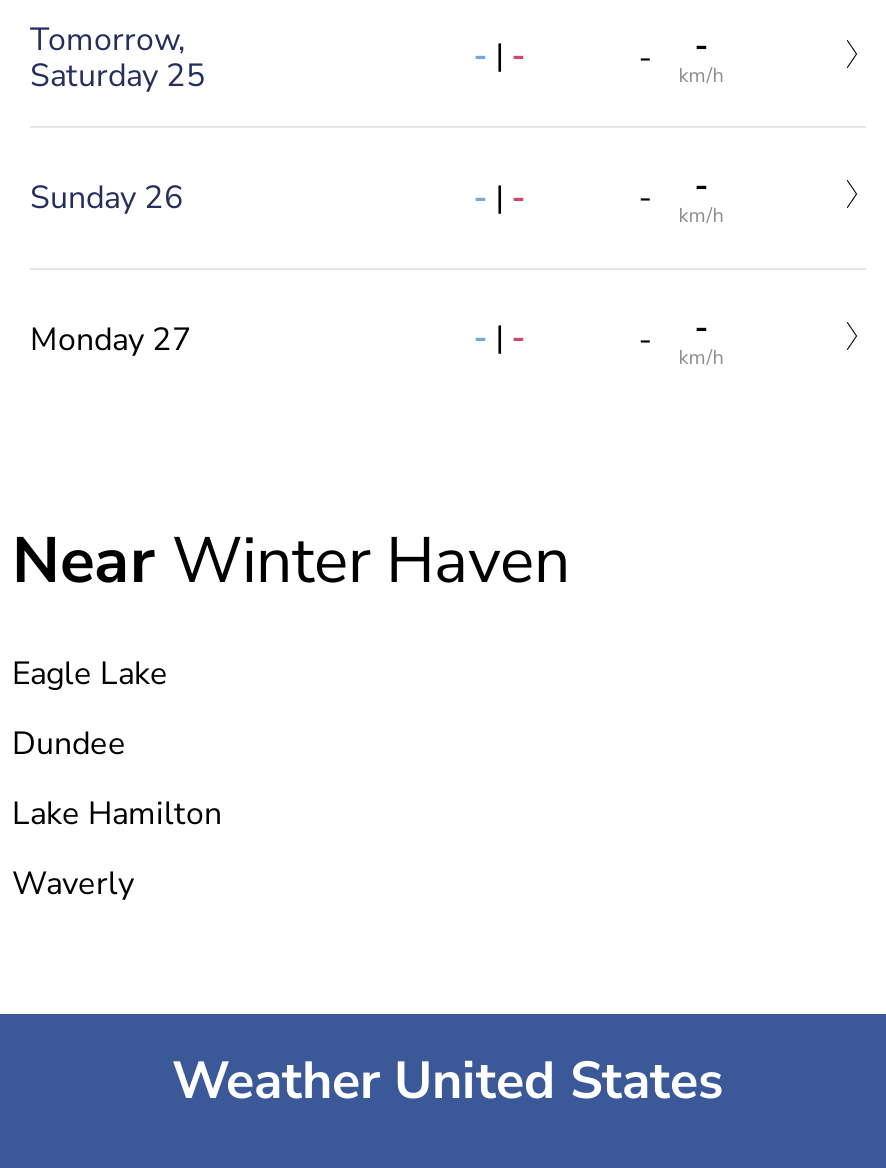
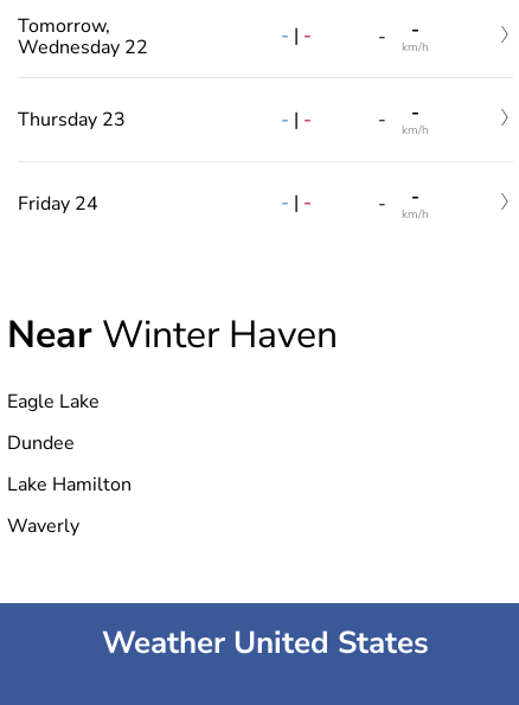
[30,53,206,97] Saturday 25 -> [18,34,148,60] Wednesday 22
[30,176,184,220] Sunday 26 -> [18,107,126,133] Thursday 23
[30,318,192,362] Monday 27 -> [18,191,98,217] Friday 24

